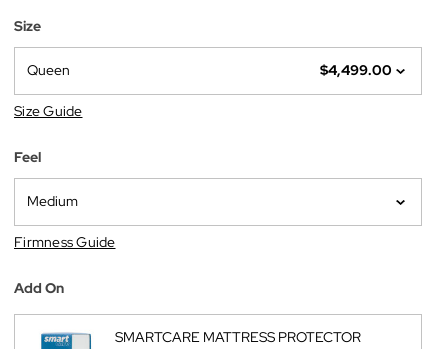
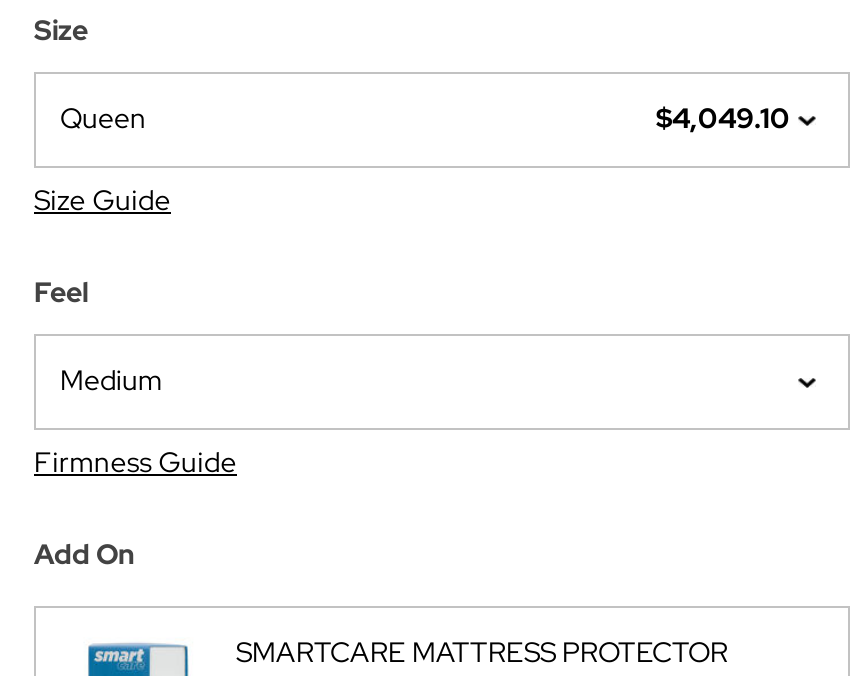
[320,61,392,79] $4,499.00 -> [656,101,790,137] $4,049.10

